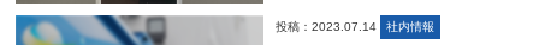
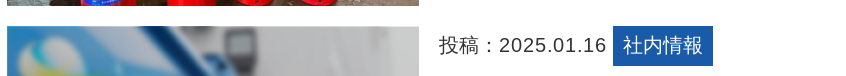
[276,21,434,34] 投稿：2023.07.14 社内情報 -> [439,35,703,57] 投稿：2025.01.16 社内情報

